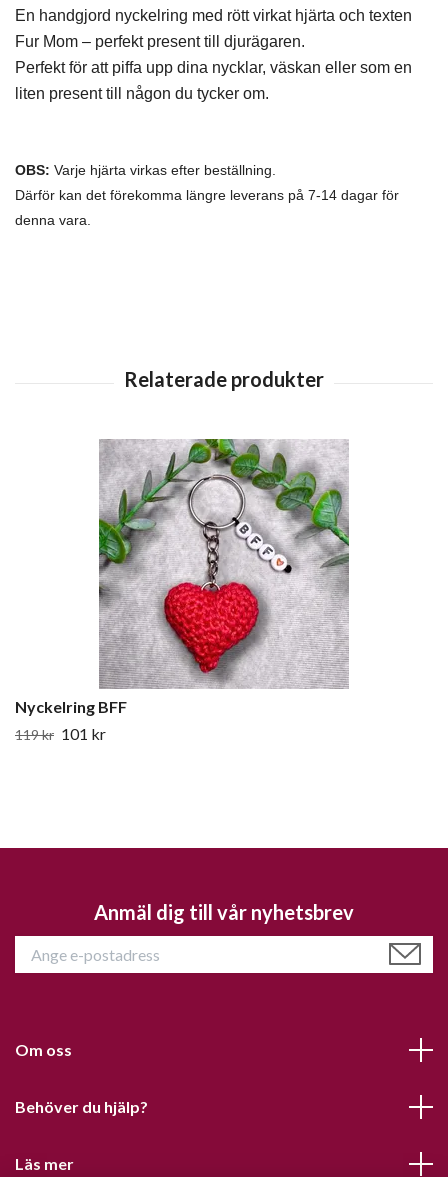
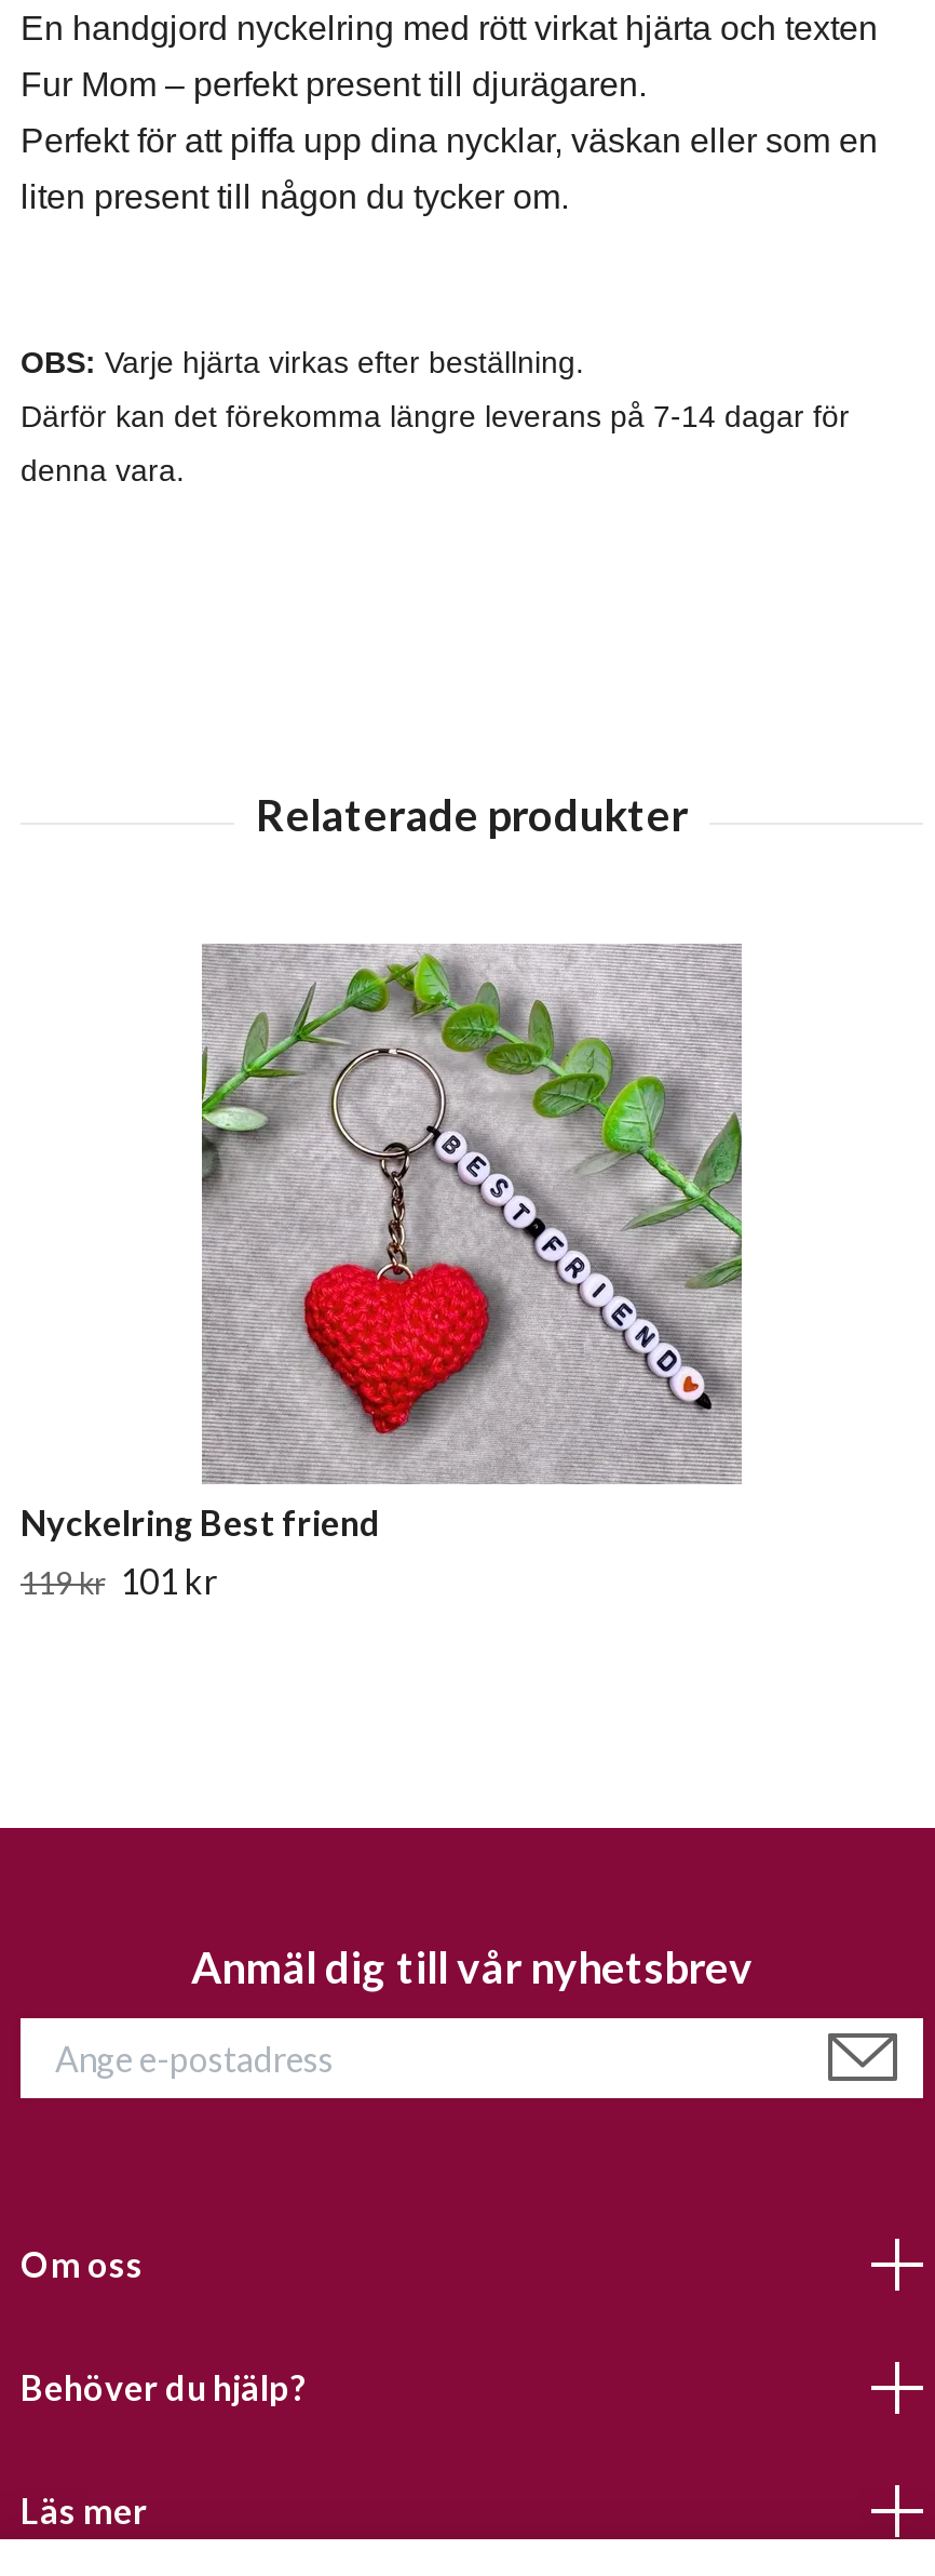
[15,438,349,716] [image] | Nyckelring BFF -> [21,944,744,1543] [image] | Nyckelring Best friend

